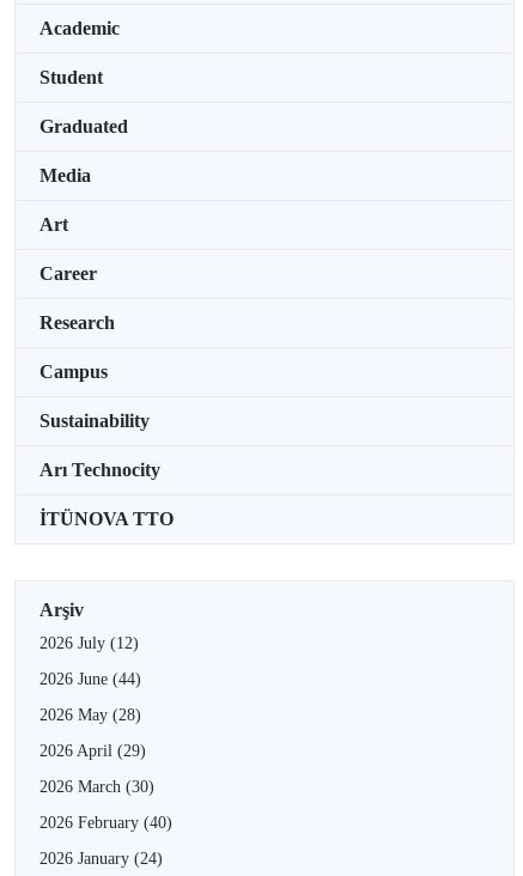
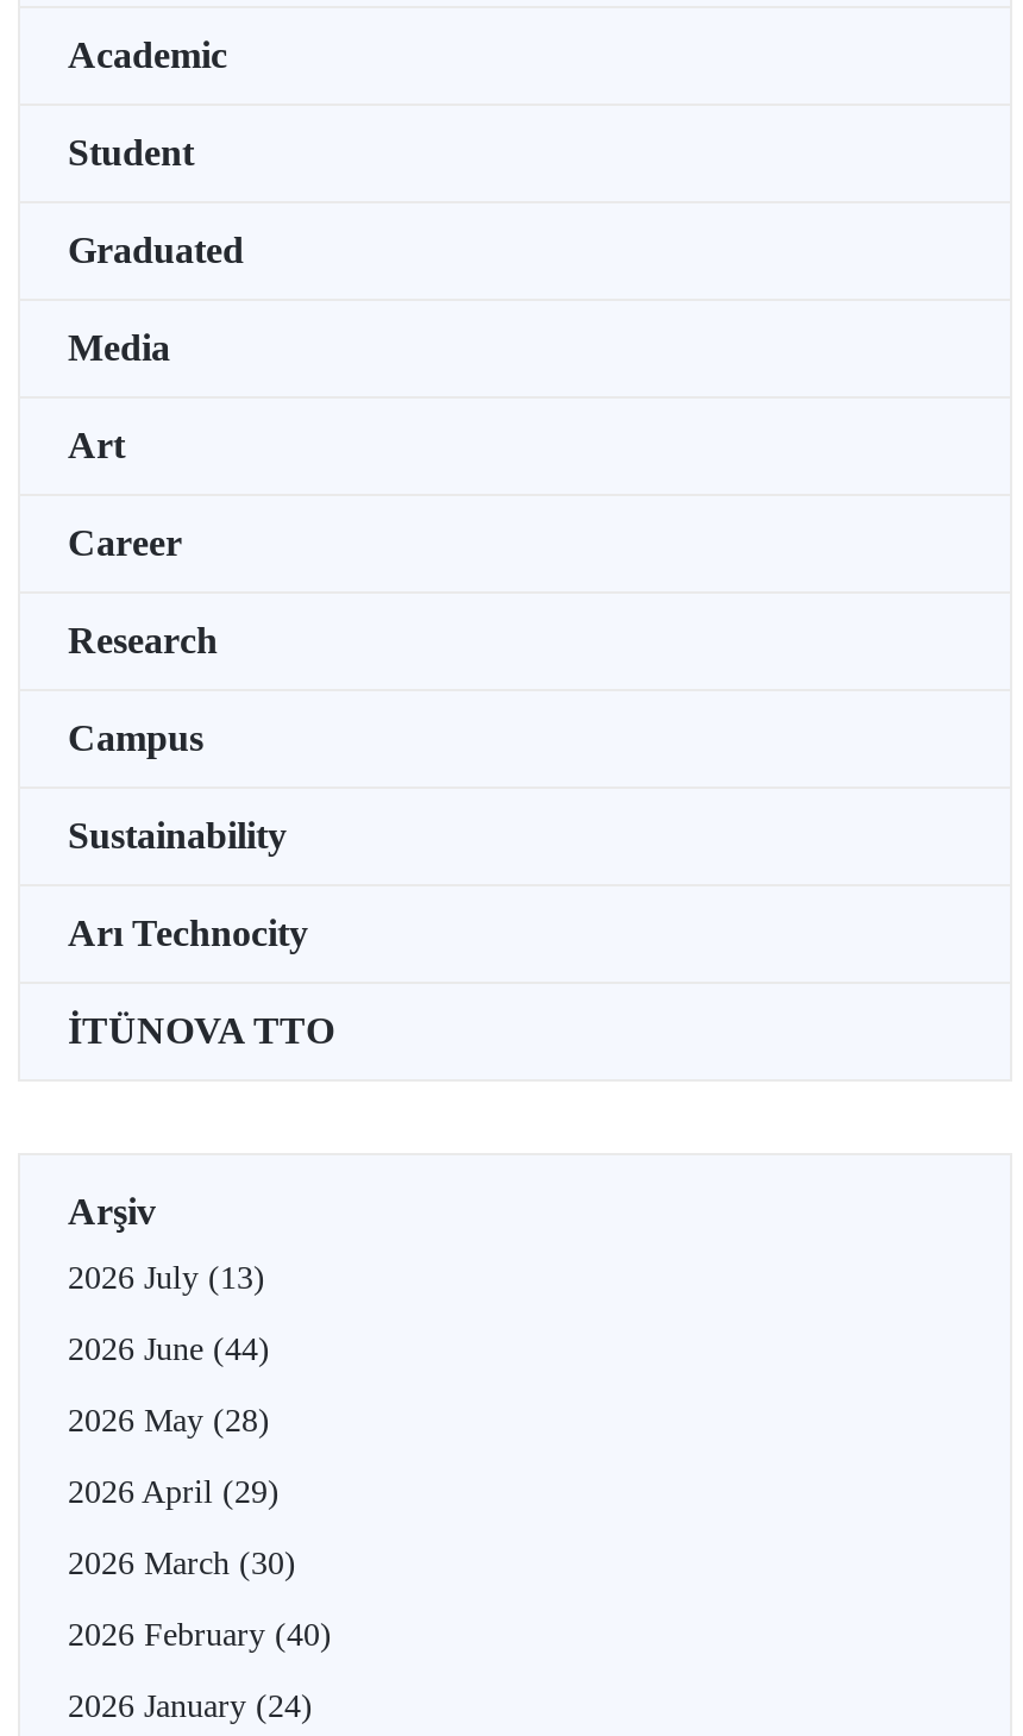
[39,634,139,652] 2026 July (12) -> [68,1260,265,1295] 2026 July (13)

